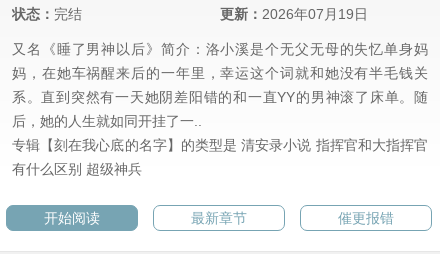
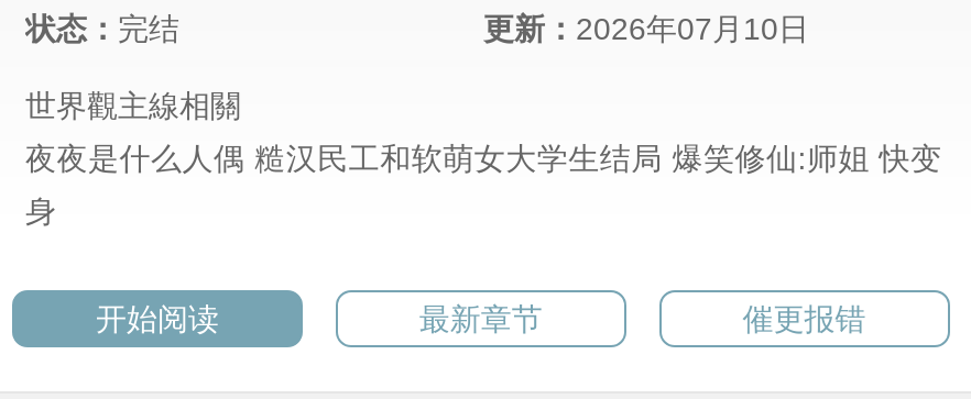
[12,6,428,177] 更新：2026年07月19日 | 又名《睡了男神以后》简介：洛小溪是个无父无母的失忆单身妈 | 妈，在她车祸醒来后的一年里，幸运这个词就和她没有半毛钱关 | 系。直到突然有一天她阴差阳错的和一直YY的男神滚了床单。随 | 后，她的人生就如同开挂了一.. | 专辑【刻在我心底的名字】的类型是 清安录小说 指挥官和大指挥官 | 有什么区别 超级神兵 -> [25,12,941,230] 更新：2026年07月10日 | 世界觀主線相關 | 夜夜是什么人偶 糙汉民工和软萌女大学生结局 爆笑修仙:师姐 快变 | 身

